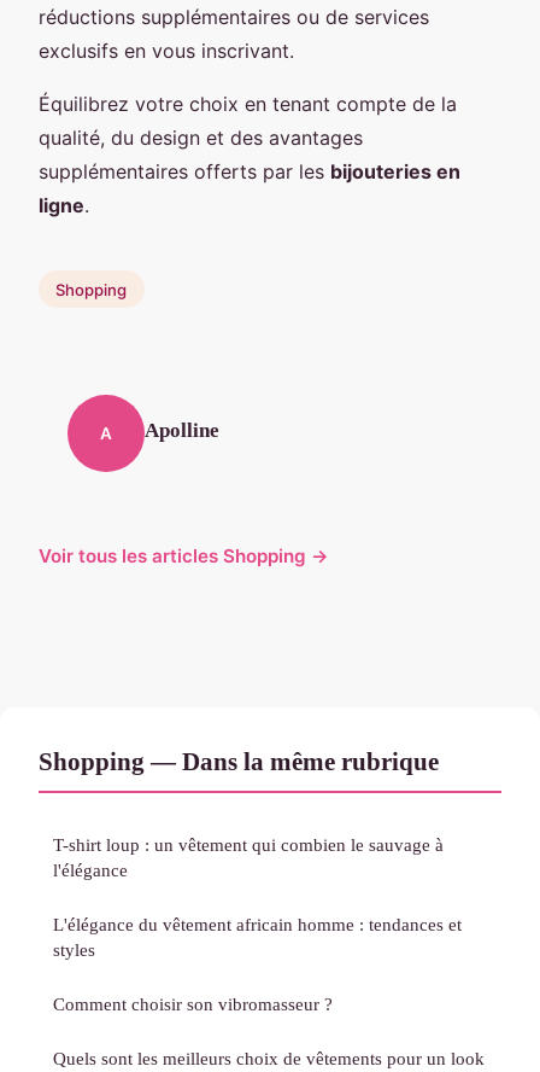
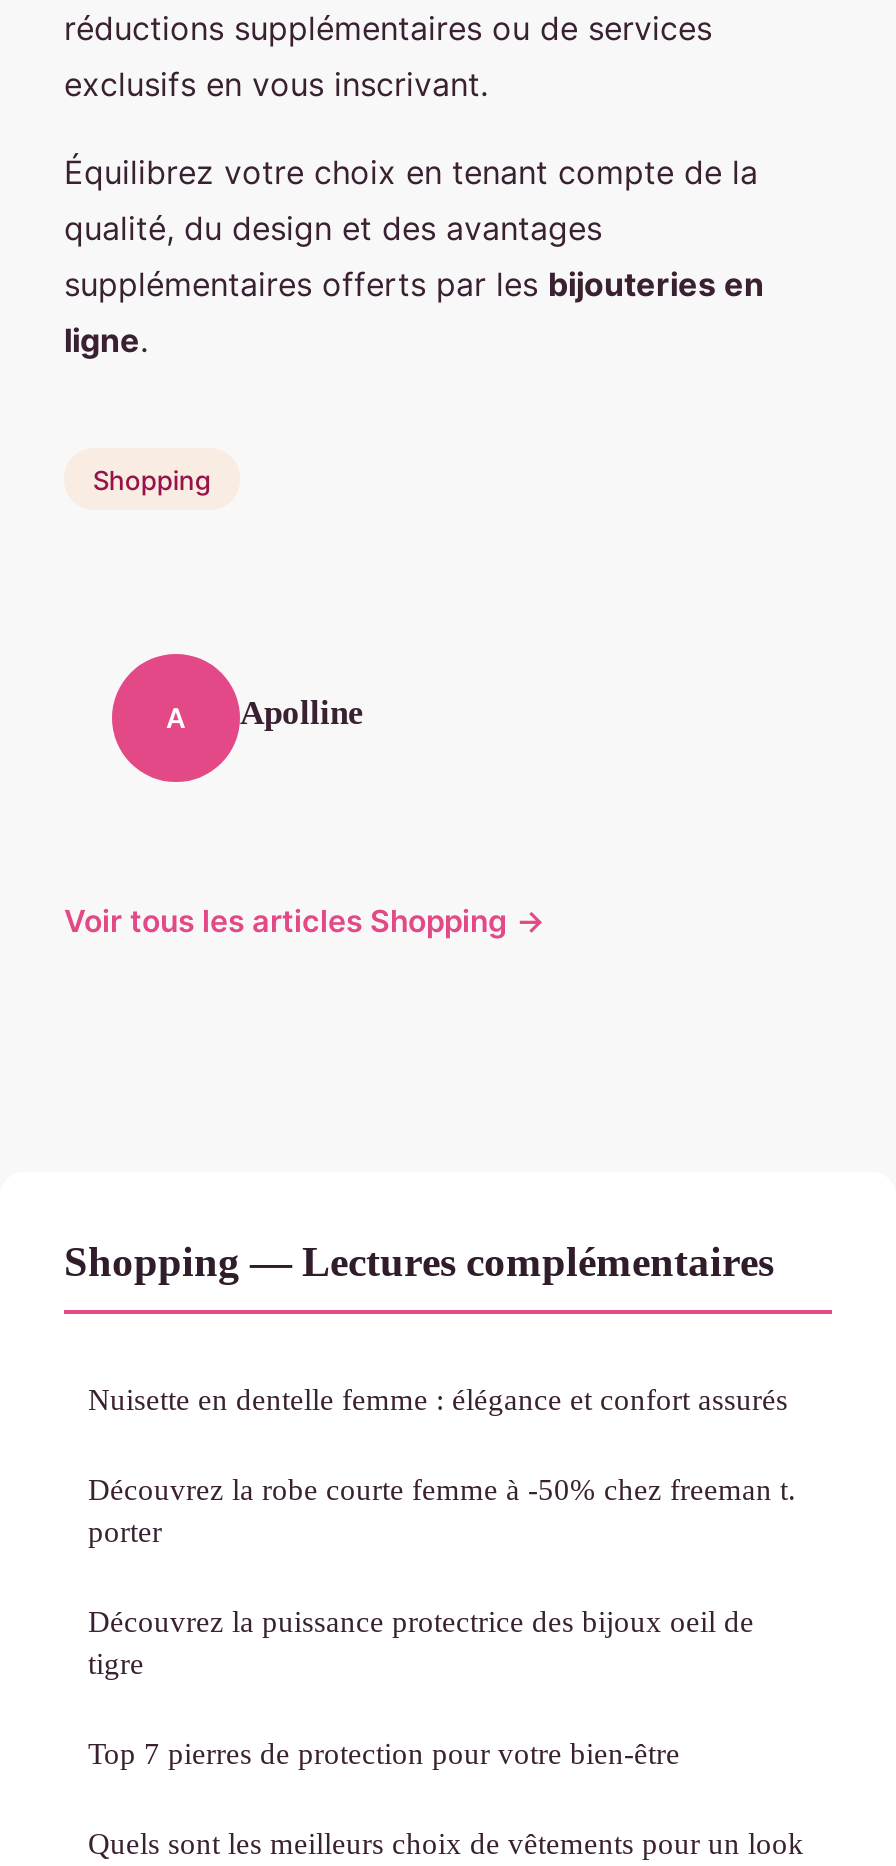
[39,748,462,1015] Shopping — Dans la même rubrique | T-shirt loup : un vêtement qui combien le sauvage à | l'élégance | L'élégance du vêtement africain homme : tendances et | styles | Comment choisir son vibromasseur ? -> [64,1239,796,1771] Shopping — Lectures complémentaires | Nuisette en dentelle femme : élégance et confort assurés | Découvrez la robe courte femme à -50% chez freeman t. | porter | Découvrez la puissance protectrice des bijoux oeil de | tigre | Top 7 pierres de protection pour votre bien-être

